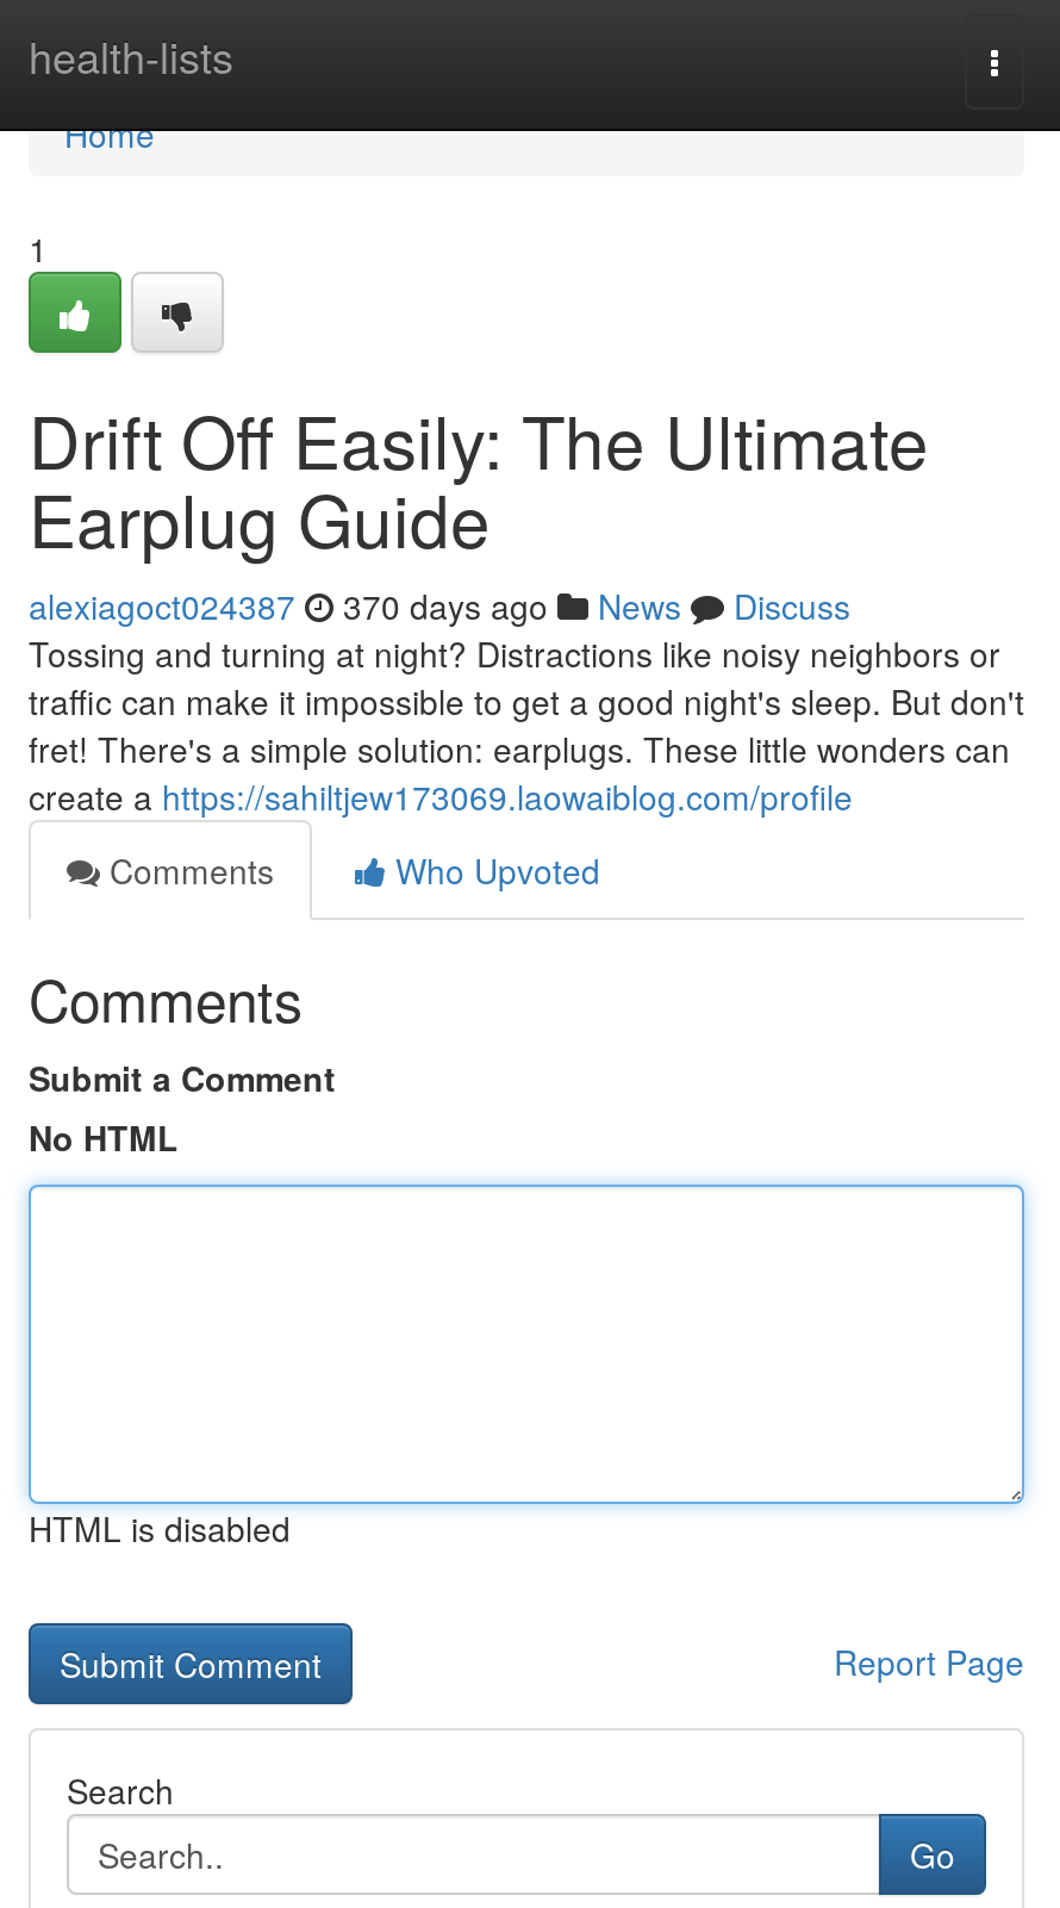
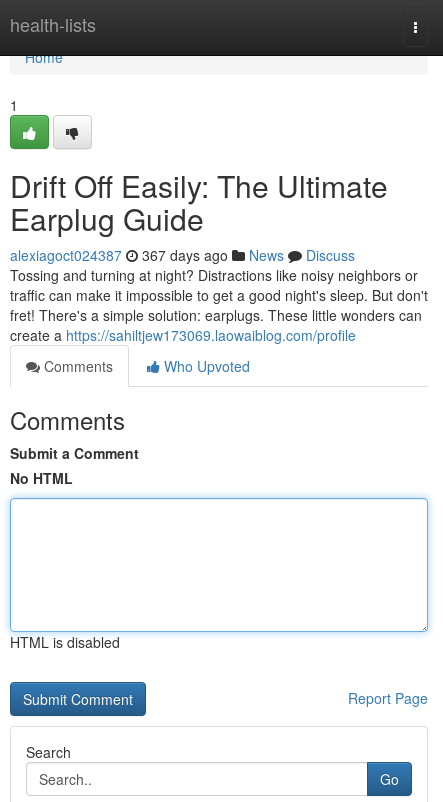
[29,582,850,629] alexiagoct024387 370 days ago News Discuss -> [10,245,355,265] alexiagoct024387 367 days ago News Discuss

